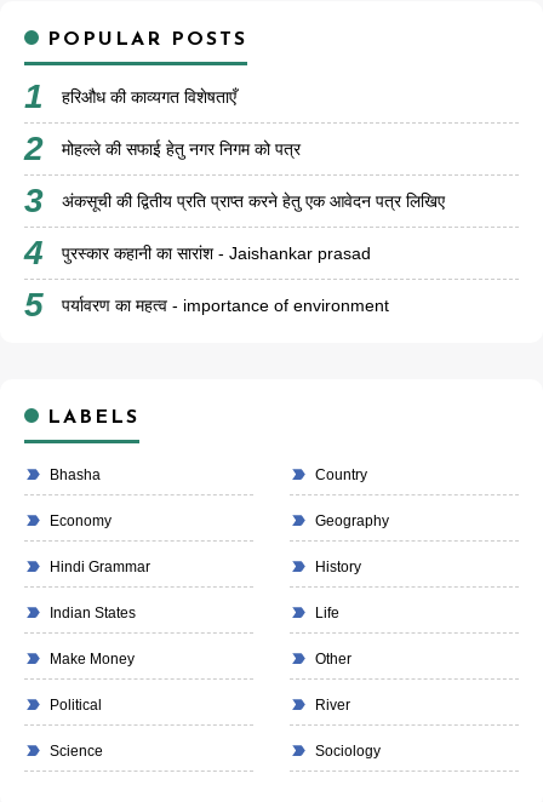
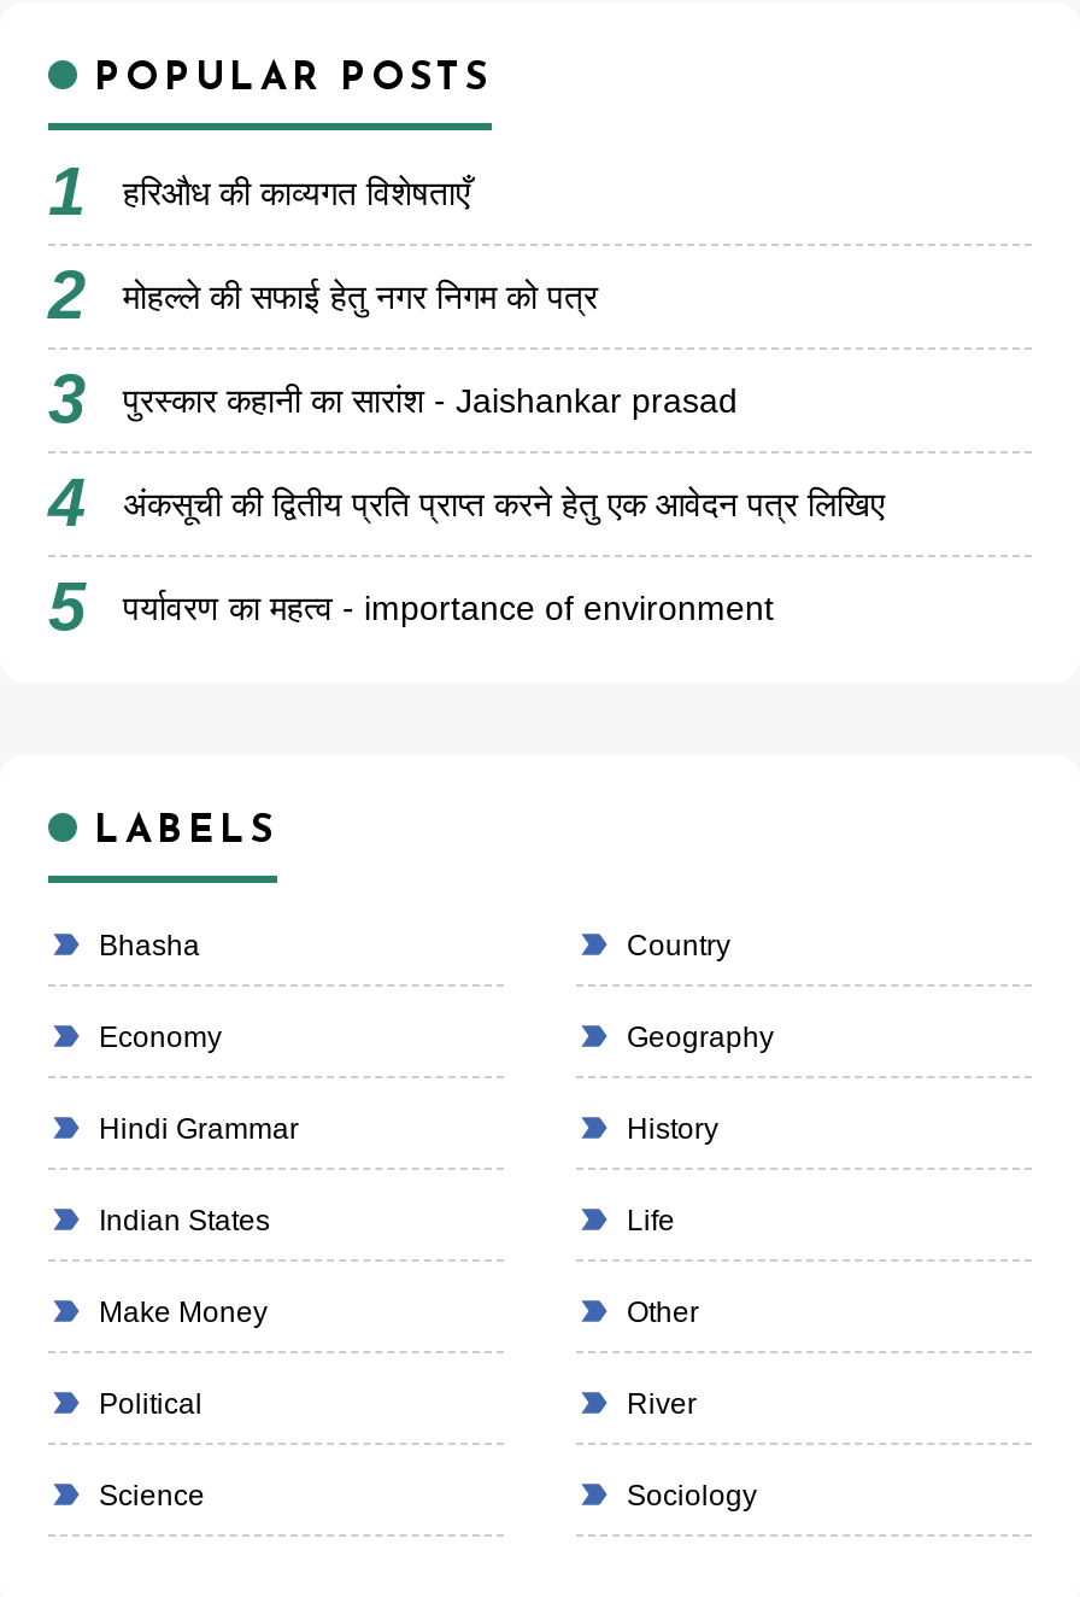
moved [62,191,445,211] -> [123,485,885,523]: अंकसूची की द्वितीय प्रति प्राप्त करने हेतु एक आवेदन पत्र लिखिए
moved [62,244,371,263] -> [123,381,738,420]: पुरस्कार कहानी का सारांश - Jaishankar prasad

